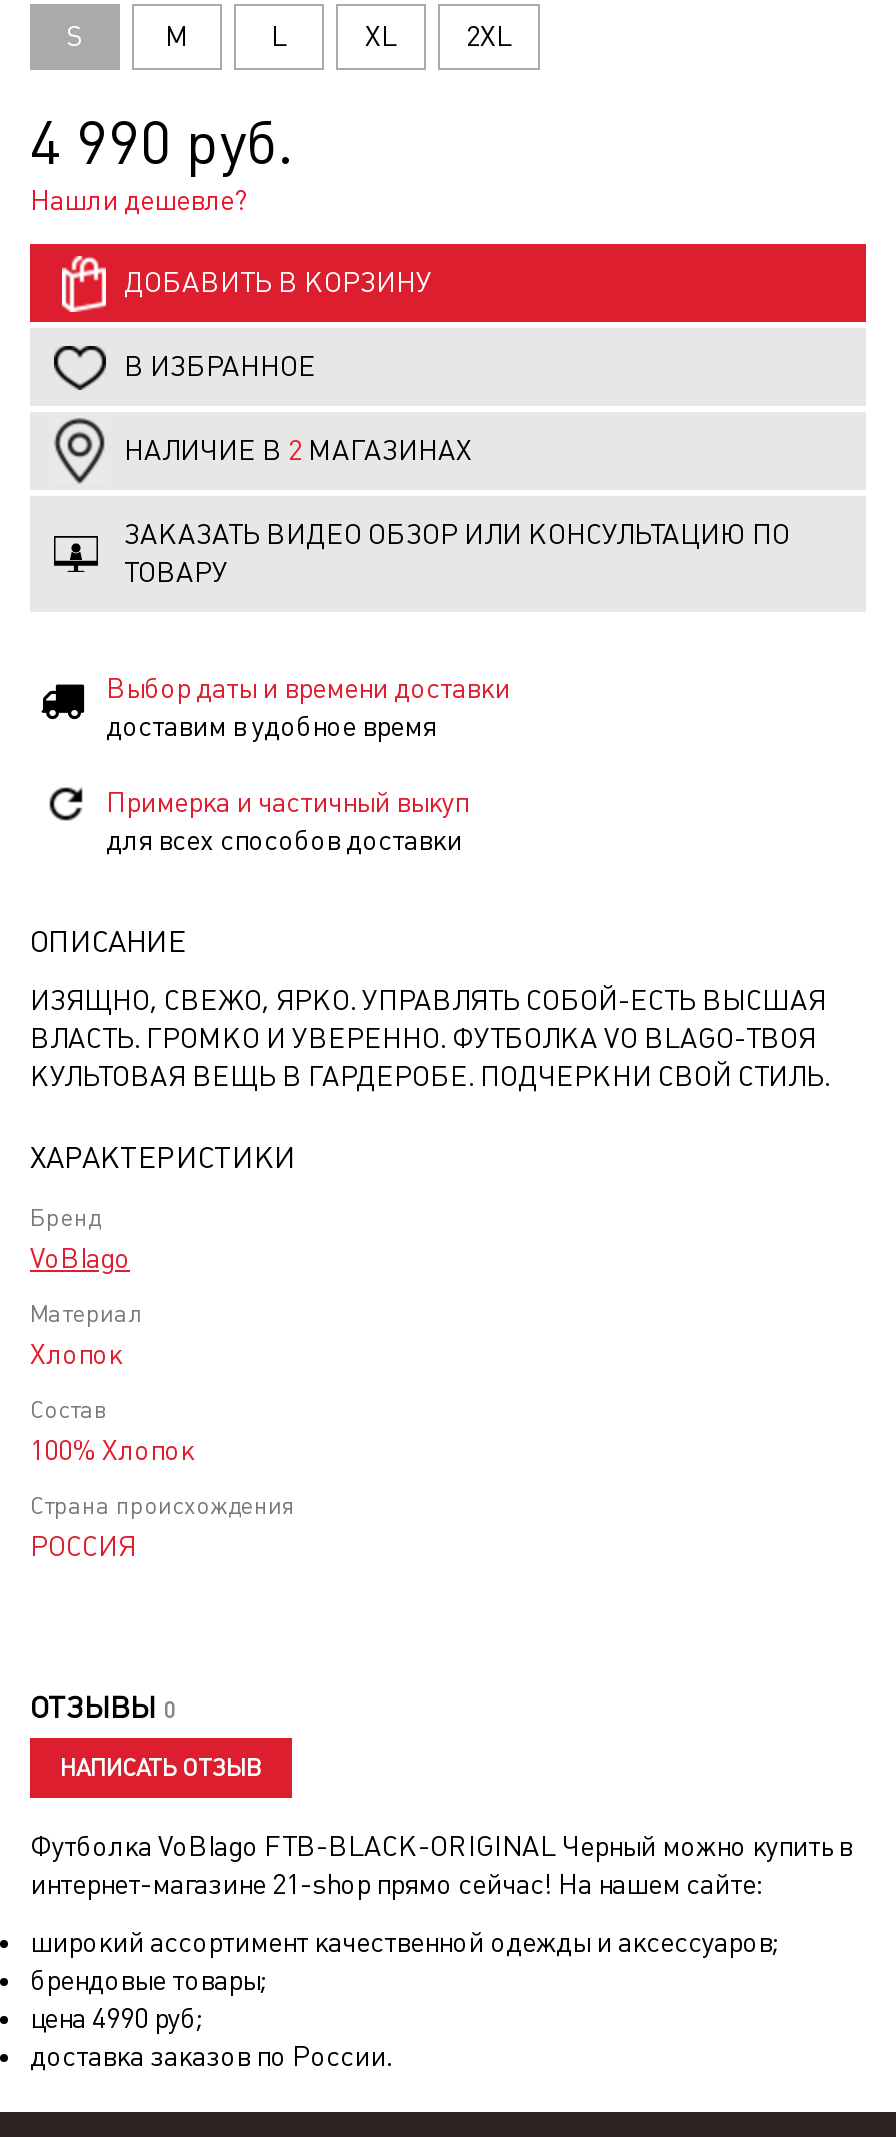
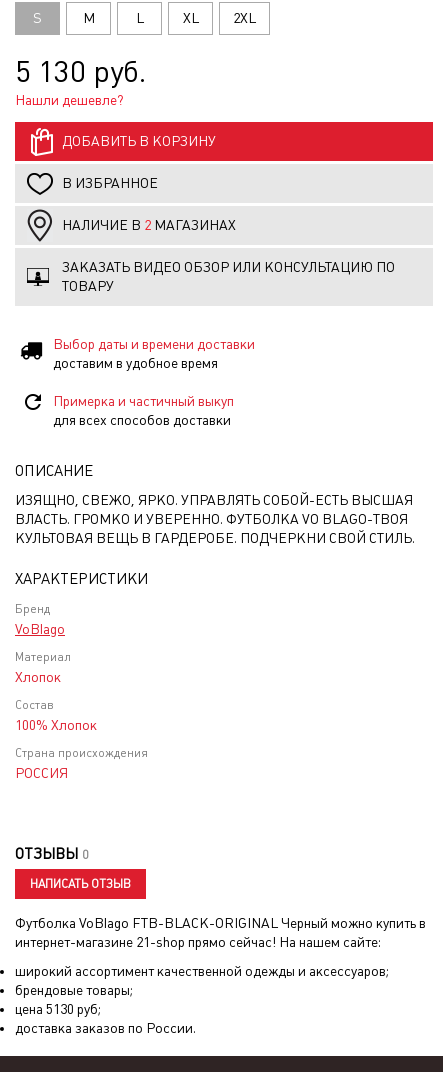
[30,108,292,178] 4 990 руб. -> [15,54,146,89] 5 130 руб.
[30,2002,202,2034] цена 4990 руб; -> [15,1001,101,1017] цена 5130 руб;

